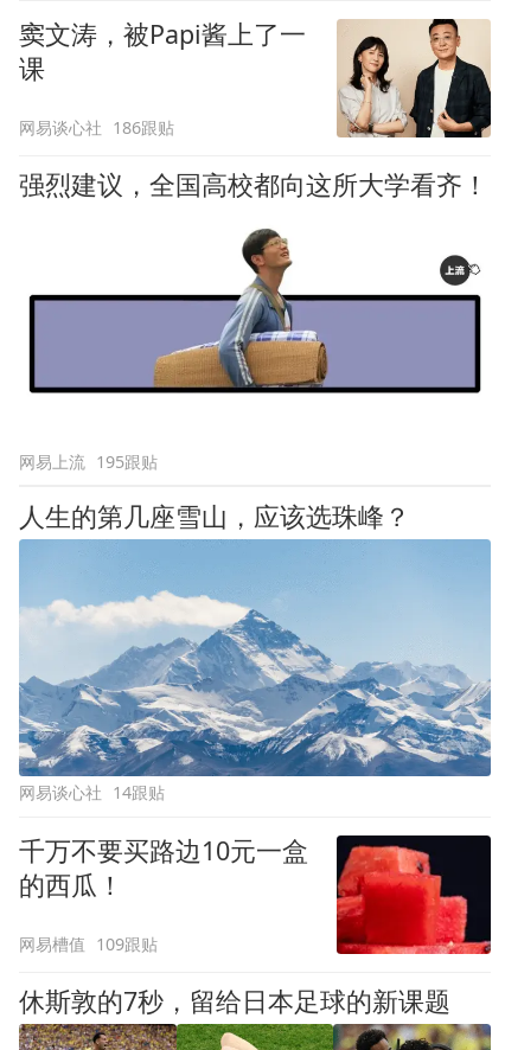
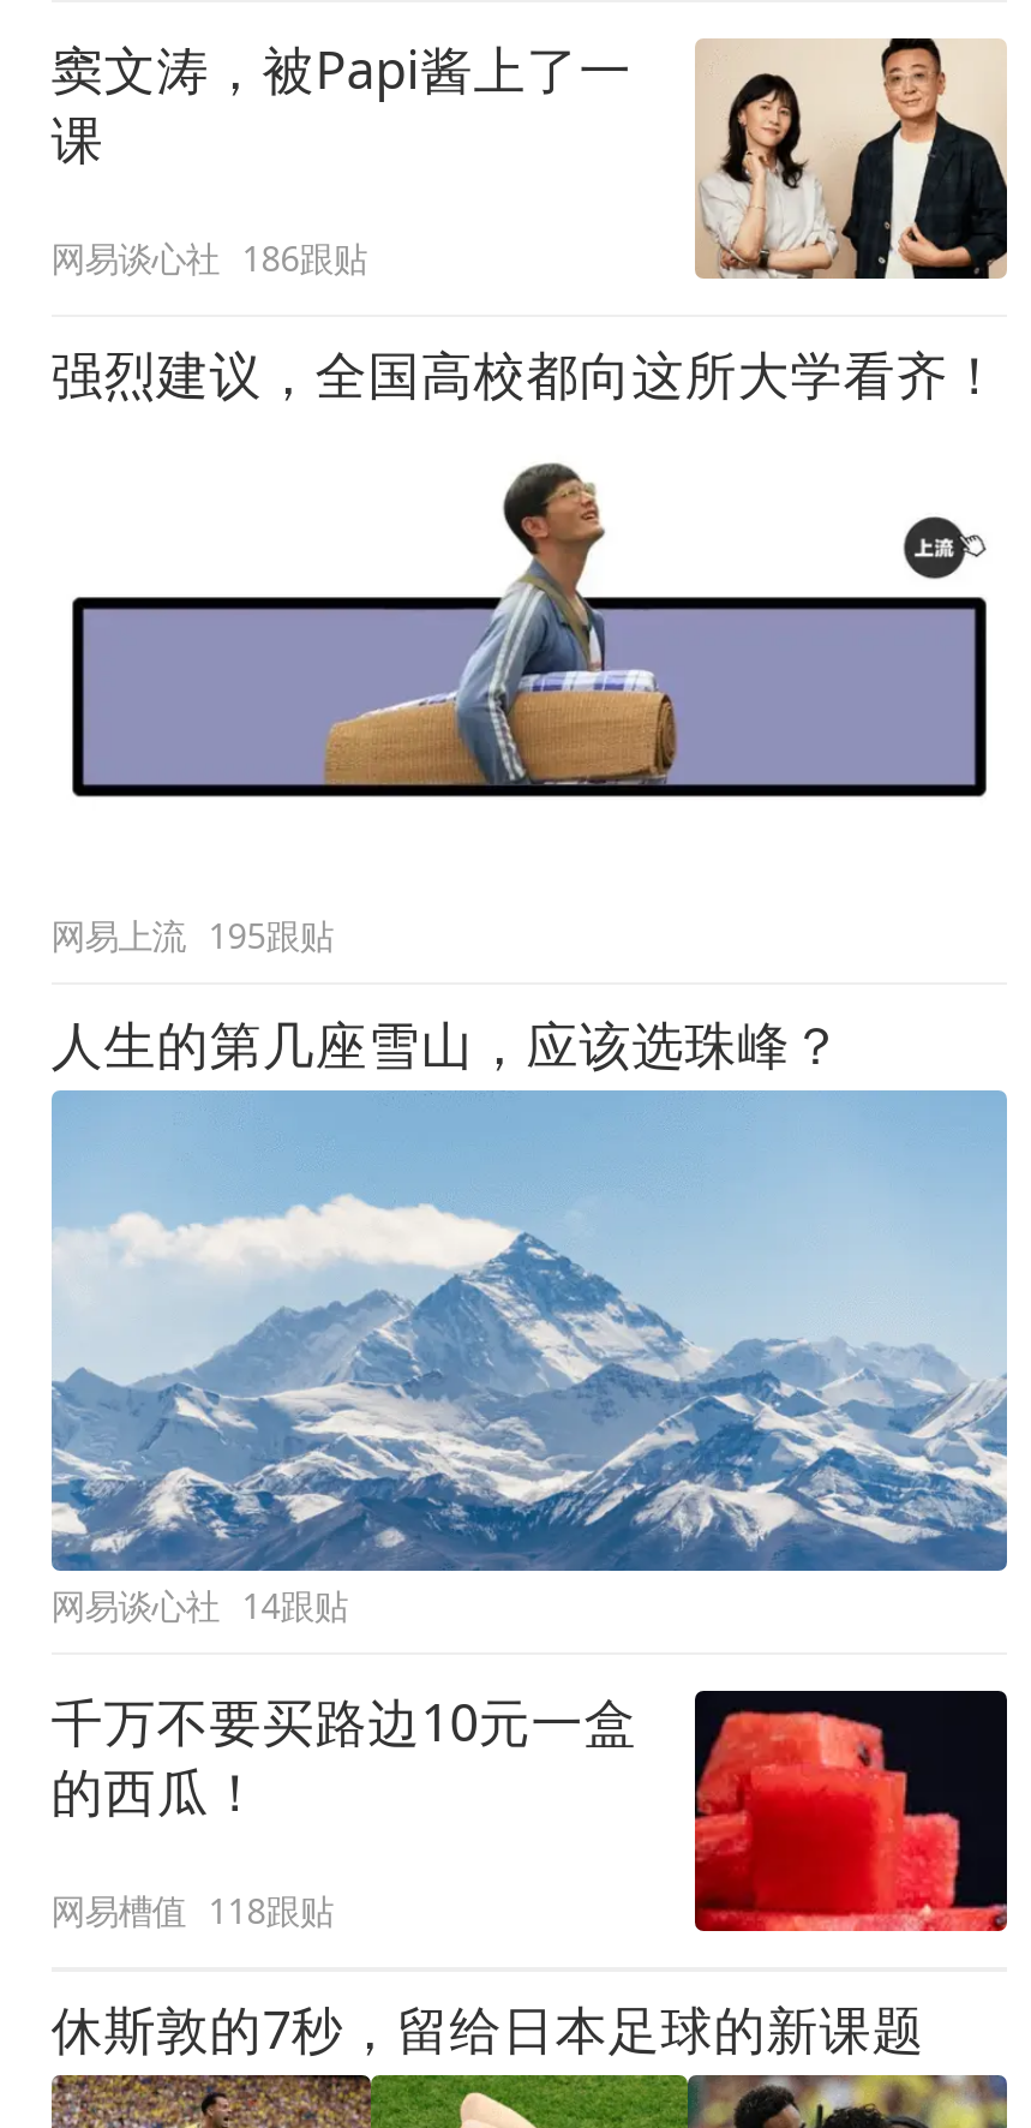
[19,933,158,955] 网易槽值 109跟贴 -> [51,1888,333,1934] 网易槽值 118跟贴

